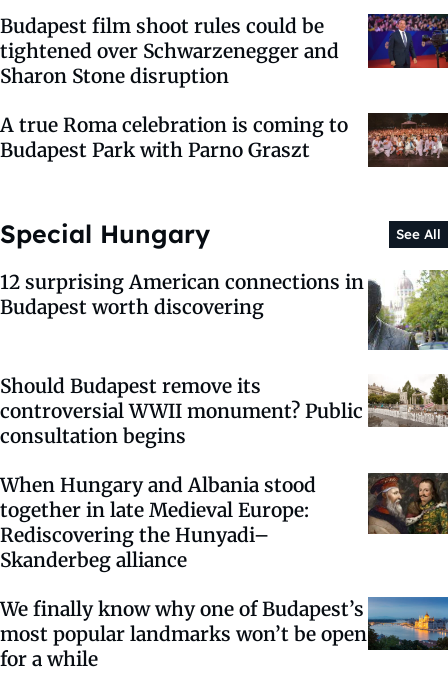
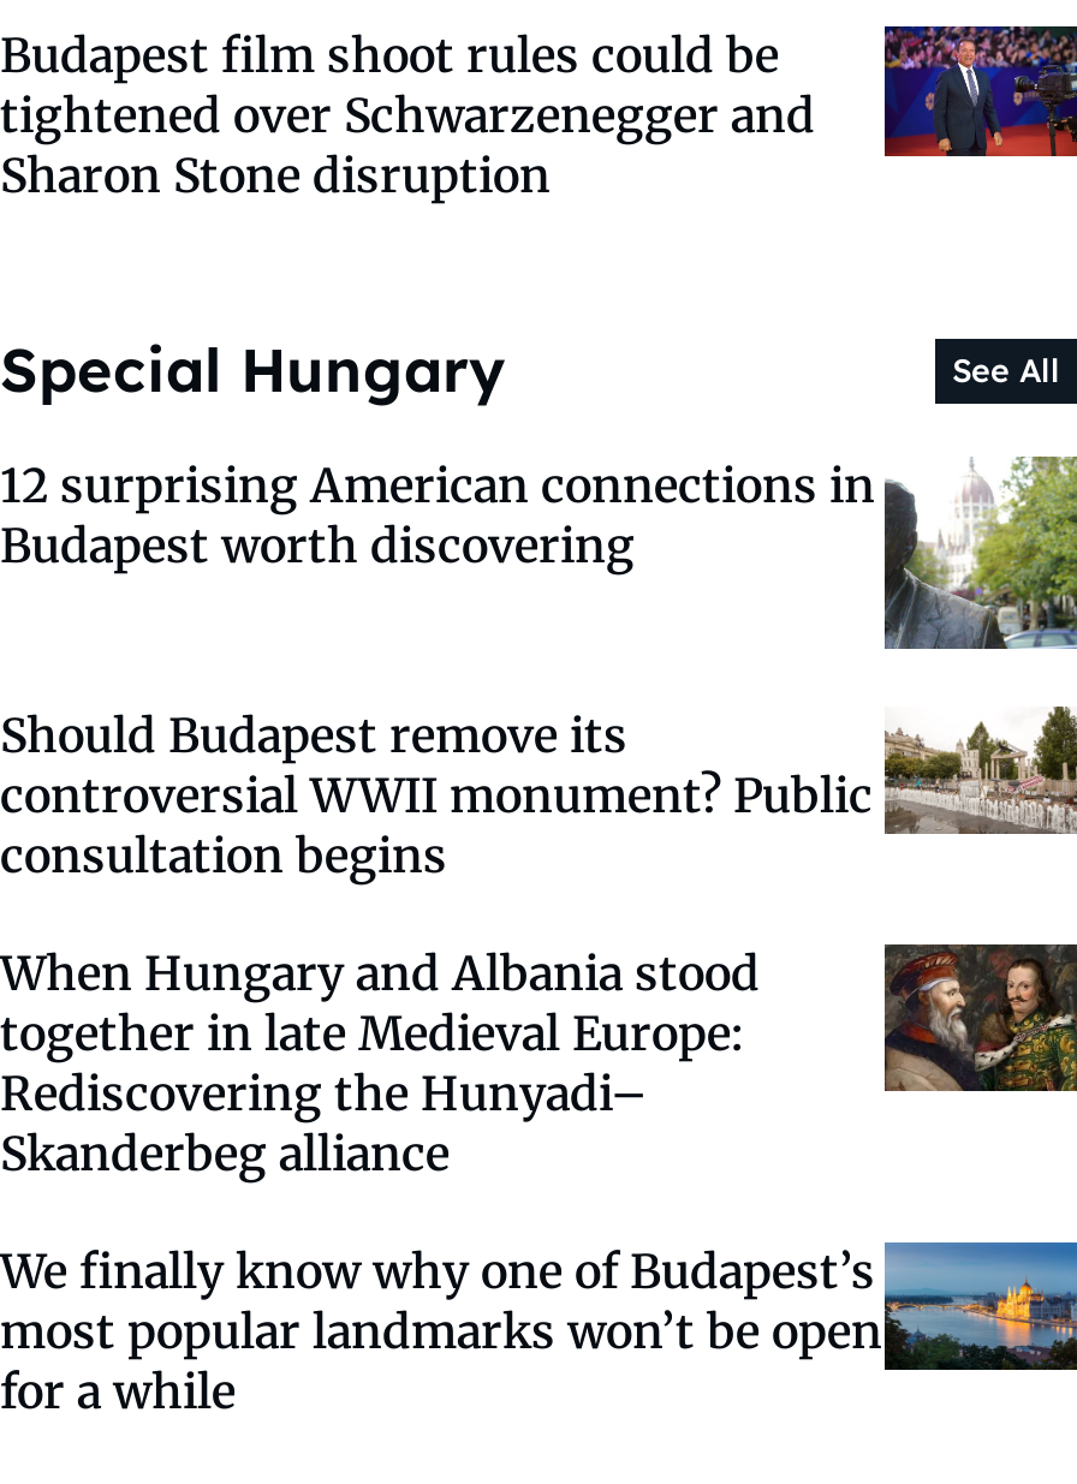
[0,112,445,168] [image] | A true Roma celebration is coming to | Budapest Park with Parno Graszt -> none

